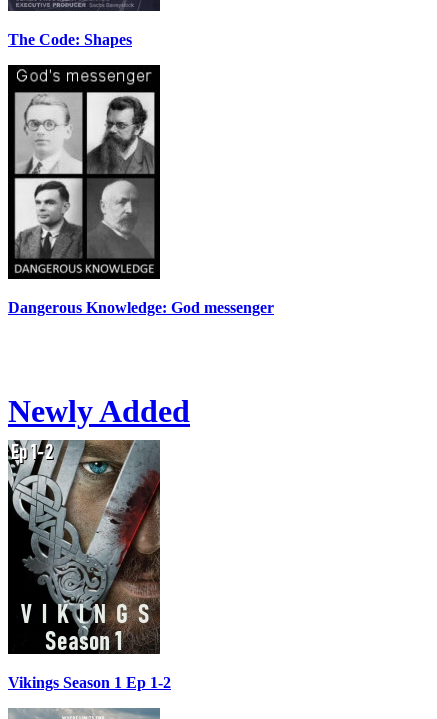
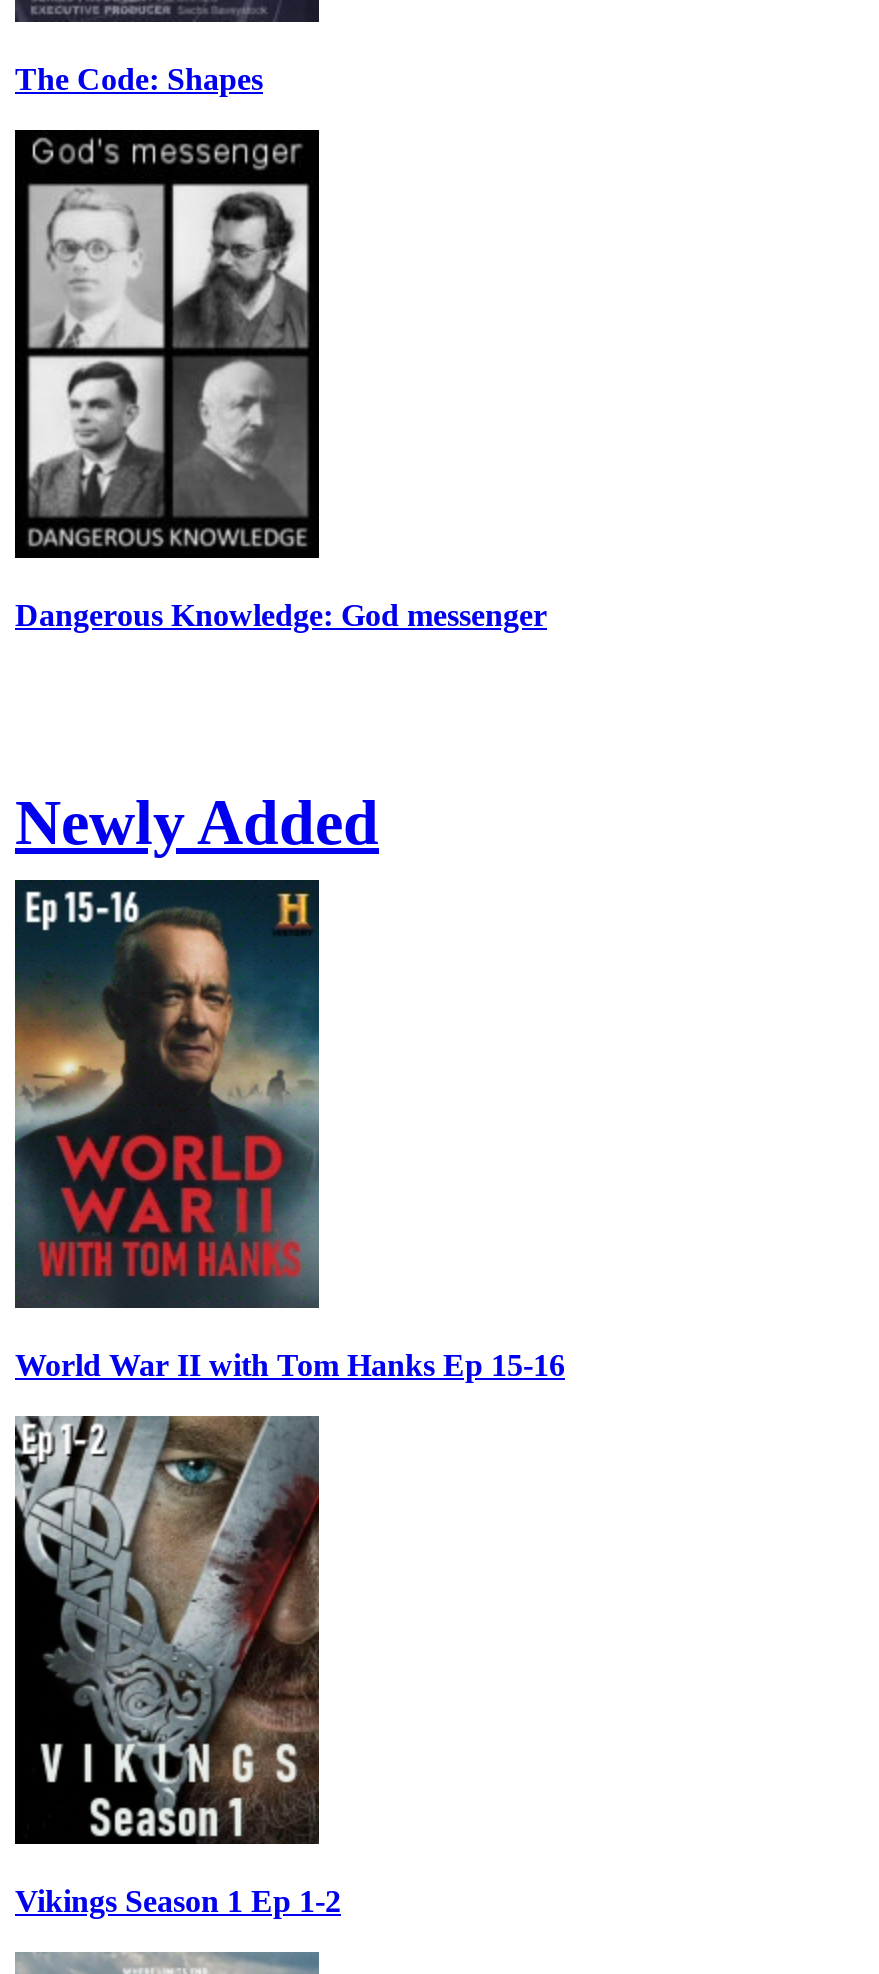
none -> [13,878,565,1382] [image] | World War II with Tom Hanks Ep 15-16

